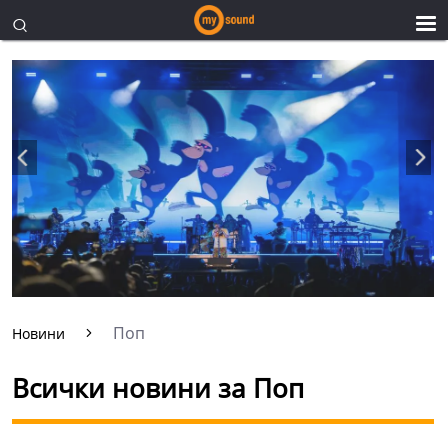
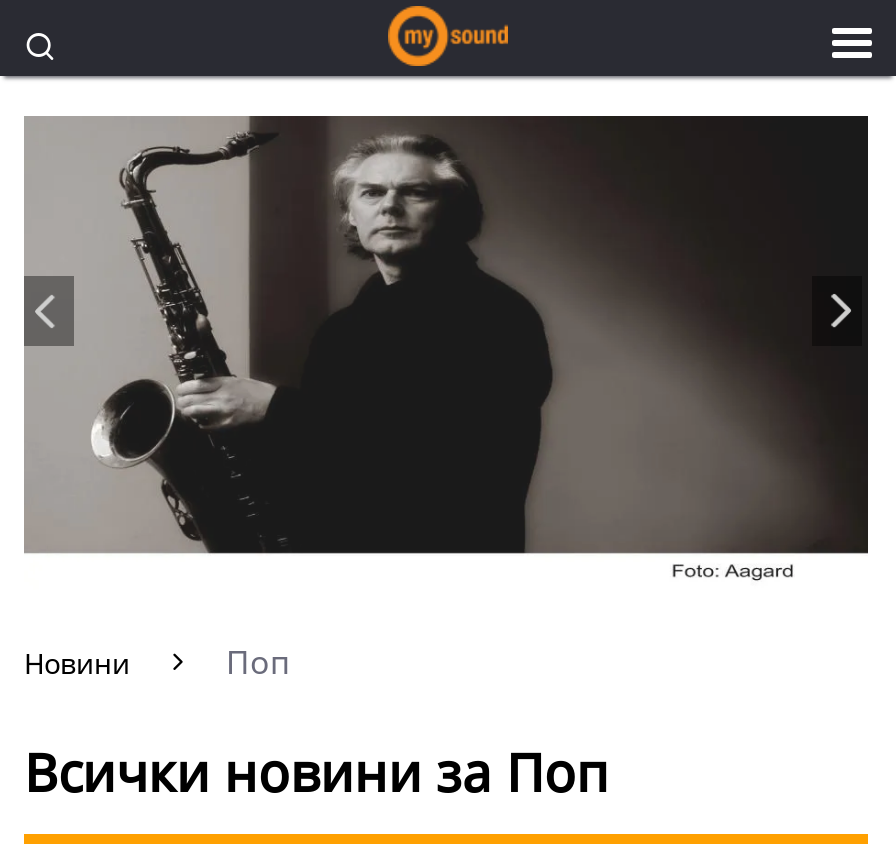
[11,59,435,298] [image] -> [22,114,870,590] [image]

